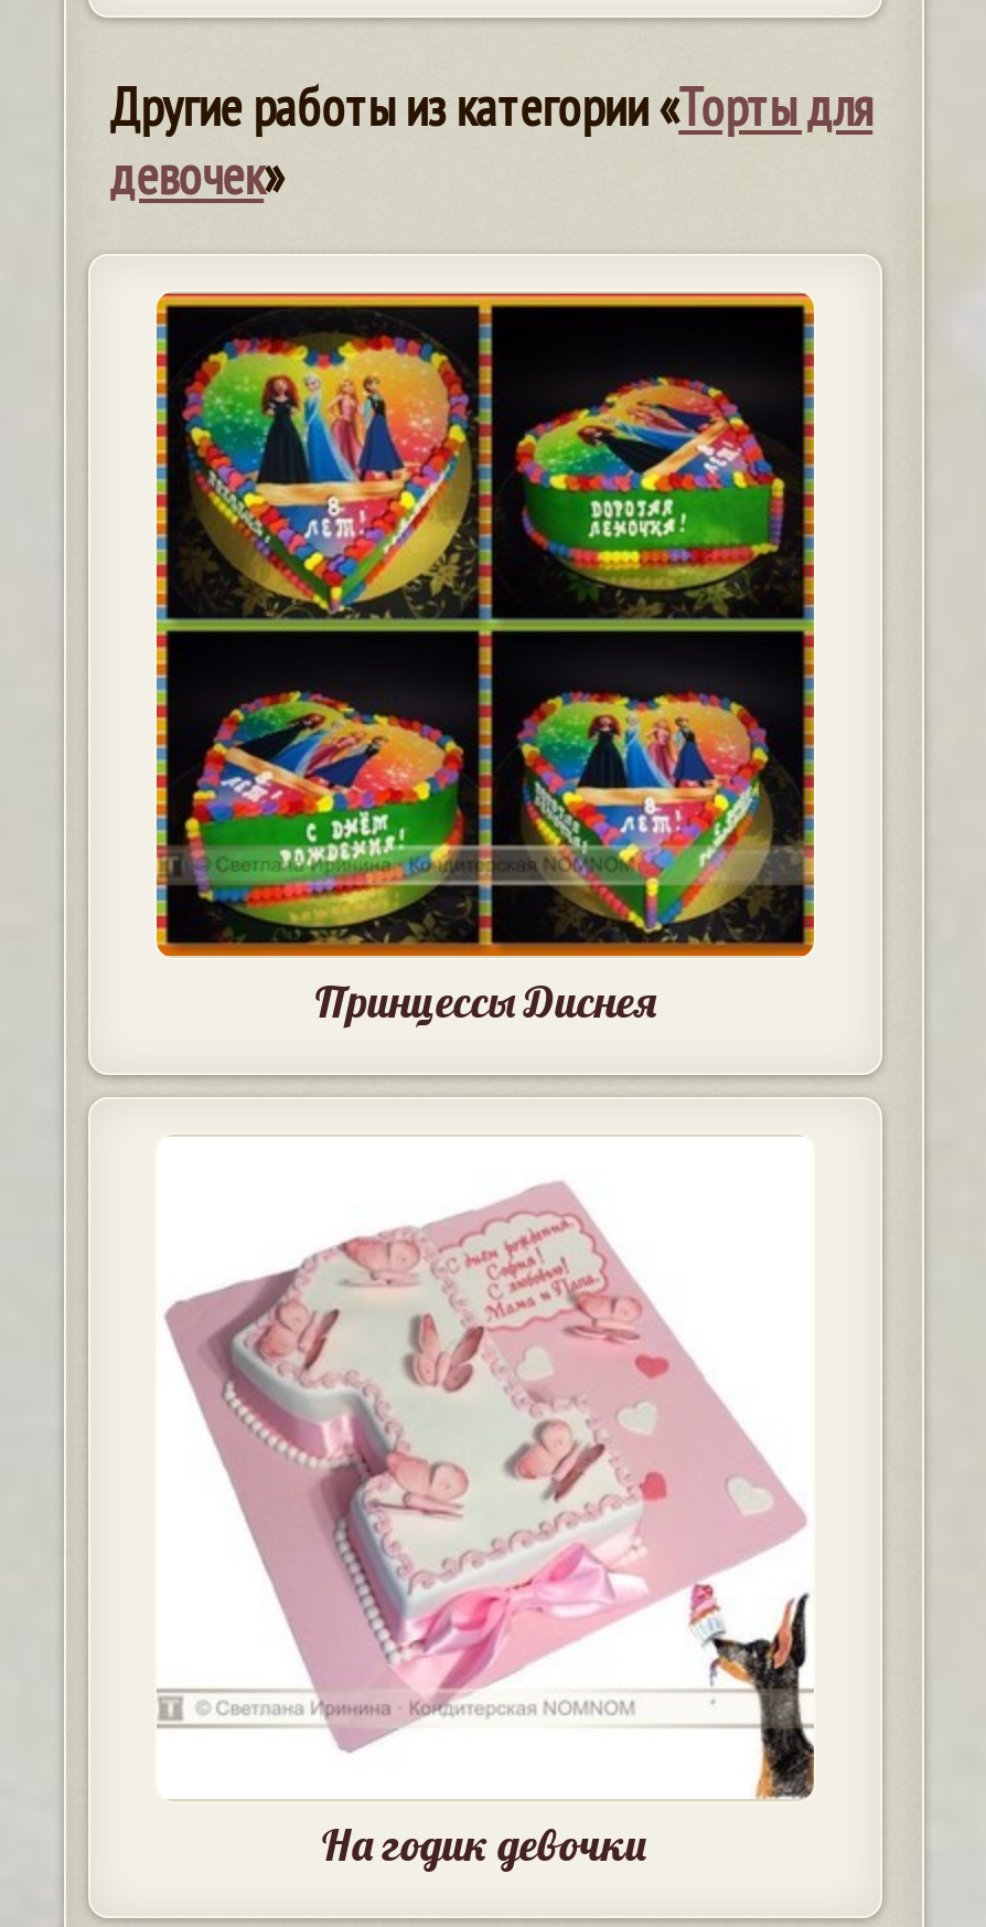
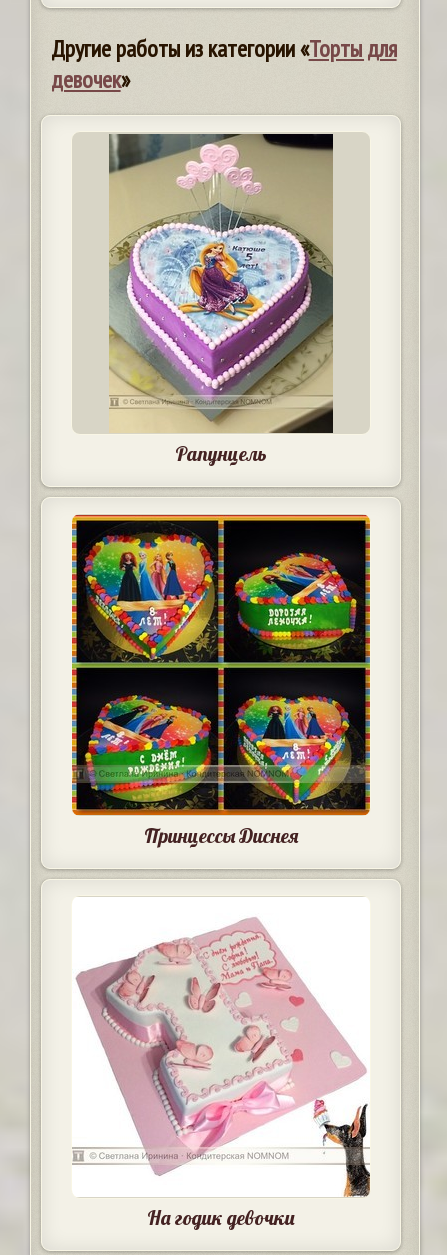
none -> [107,133,335,466] [image] | Рапунцель

